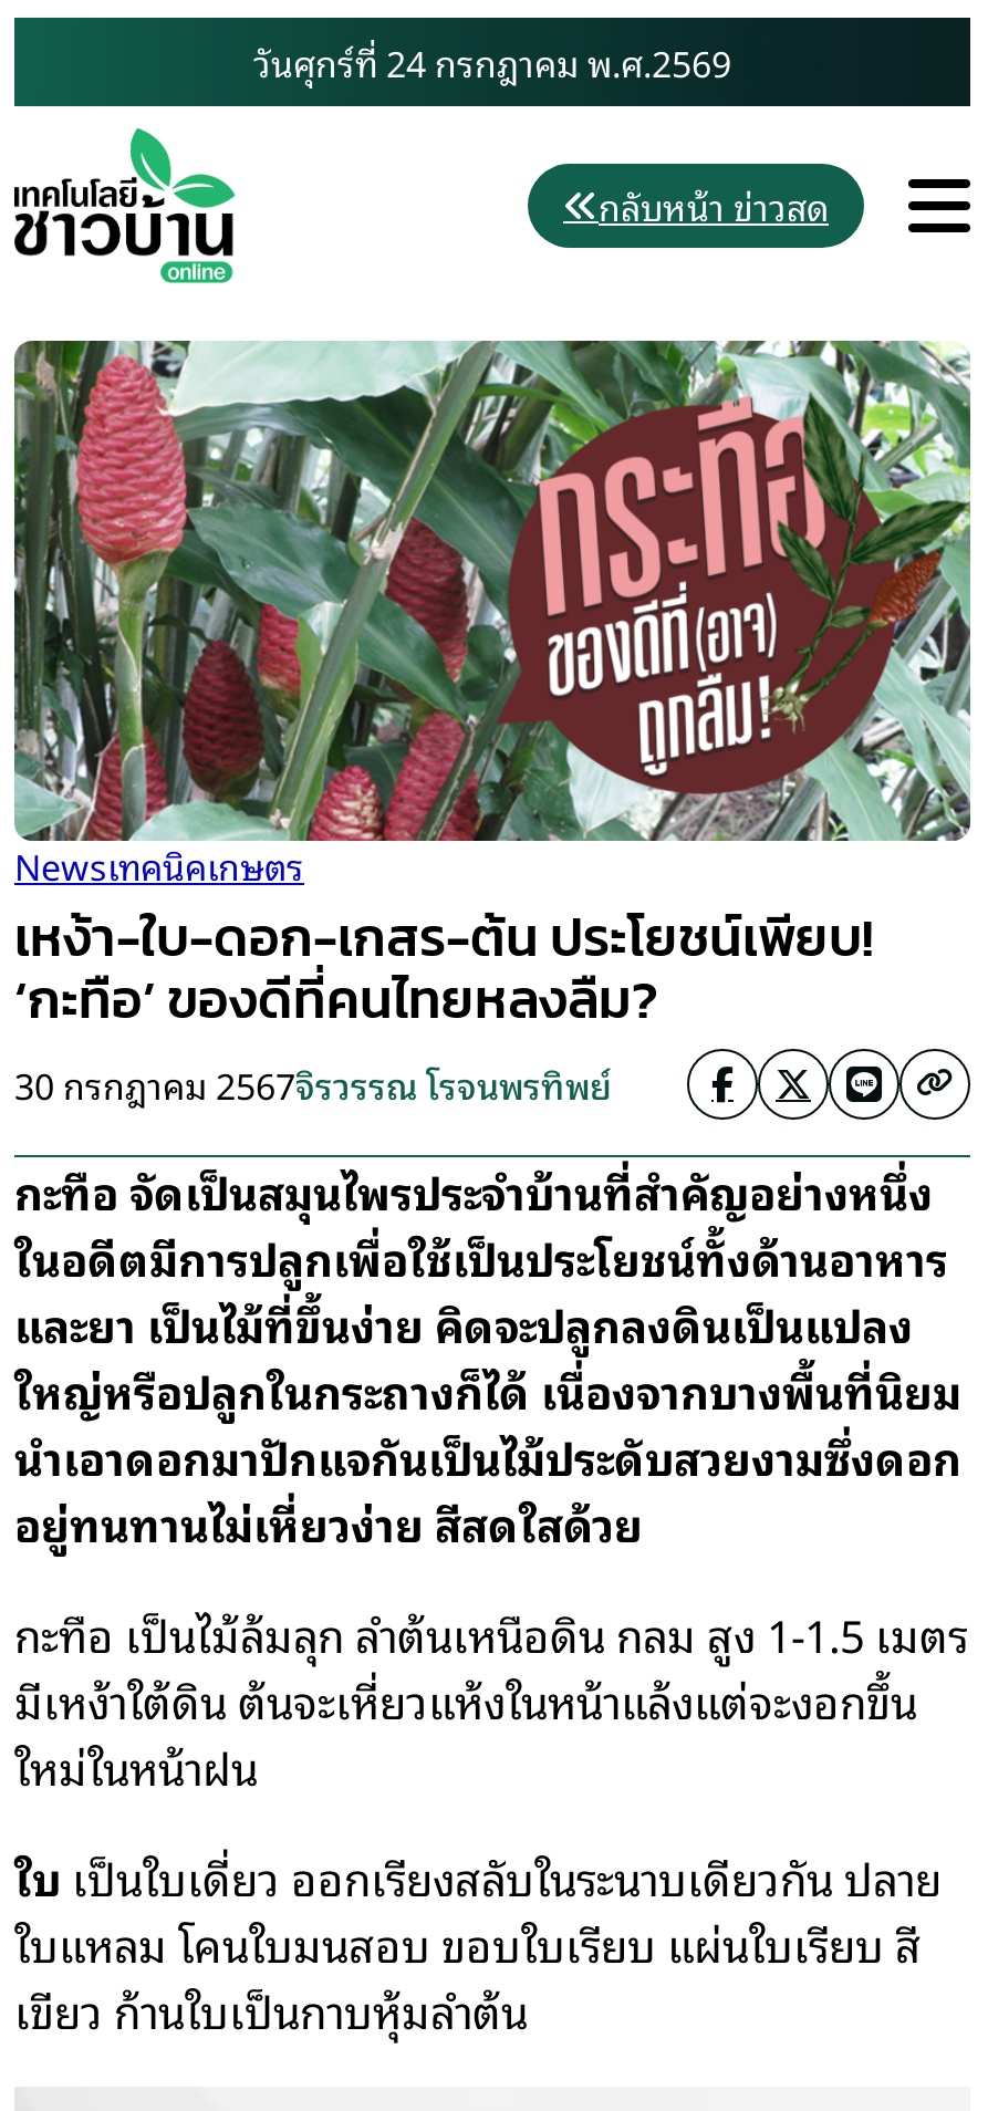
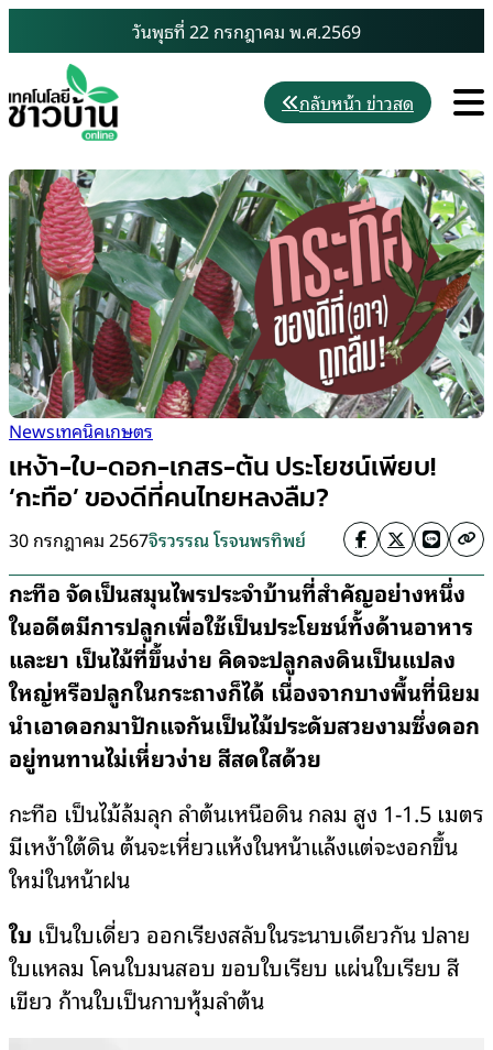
[253,33,731,91] วันศุกร์ที่ 24 กรกฎาคม พ.ศ.2569 -> [132,17,361,45] วันพุธที่ 22 กรกฎาคม พ.ศ.2569

